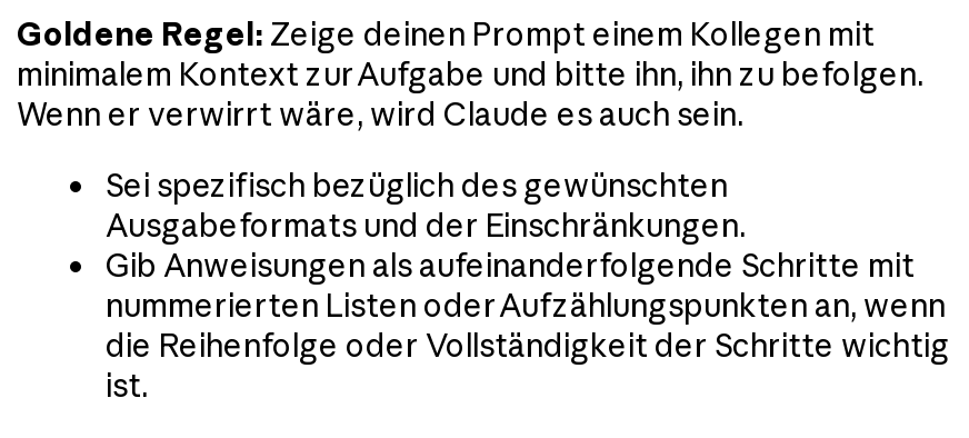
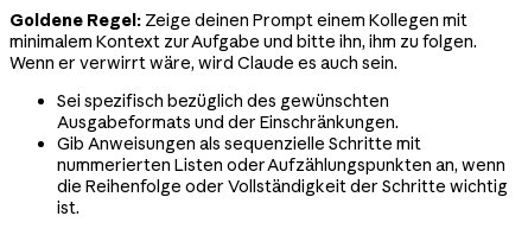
[17,54,923,94] minimalem Kontext zur Aufgabe und bitte ihn, ihn zu befolgen. -> [9,31,477,52] minimalem Kontext zur Aufgabe und bitte ihn, ihm zu folgen.
[106,246,915,286] Gib Anweisungen als aufeinanderfolgende Schritte mit -> [57,133,421,154] Gib Anweisungen als sequenzielle Schritte mit

